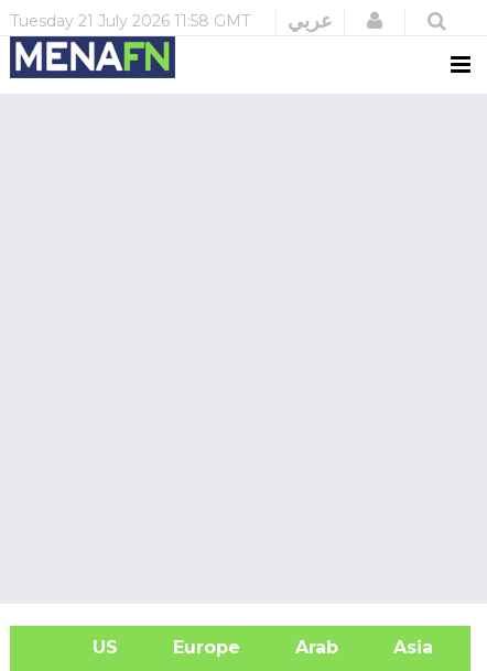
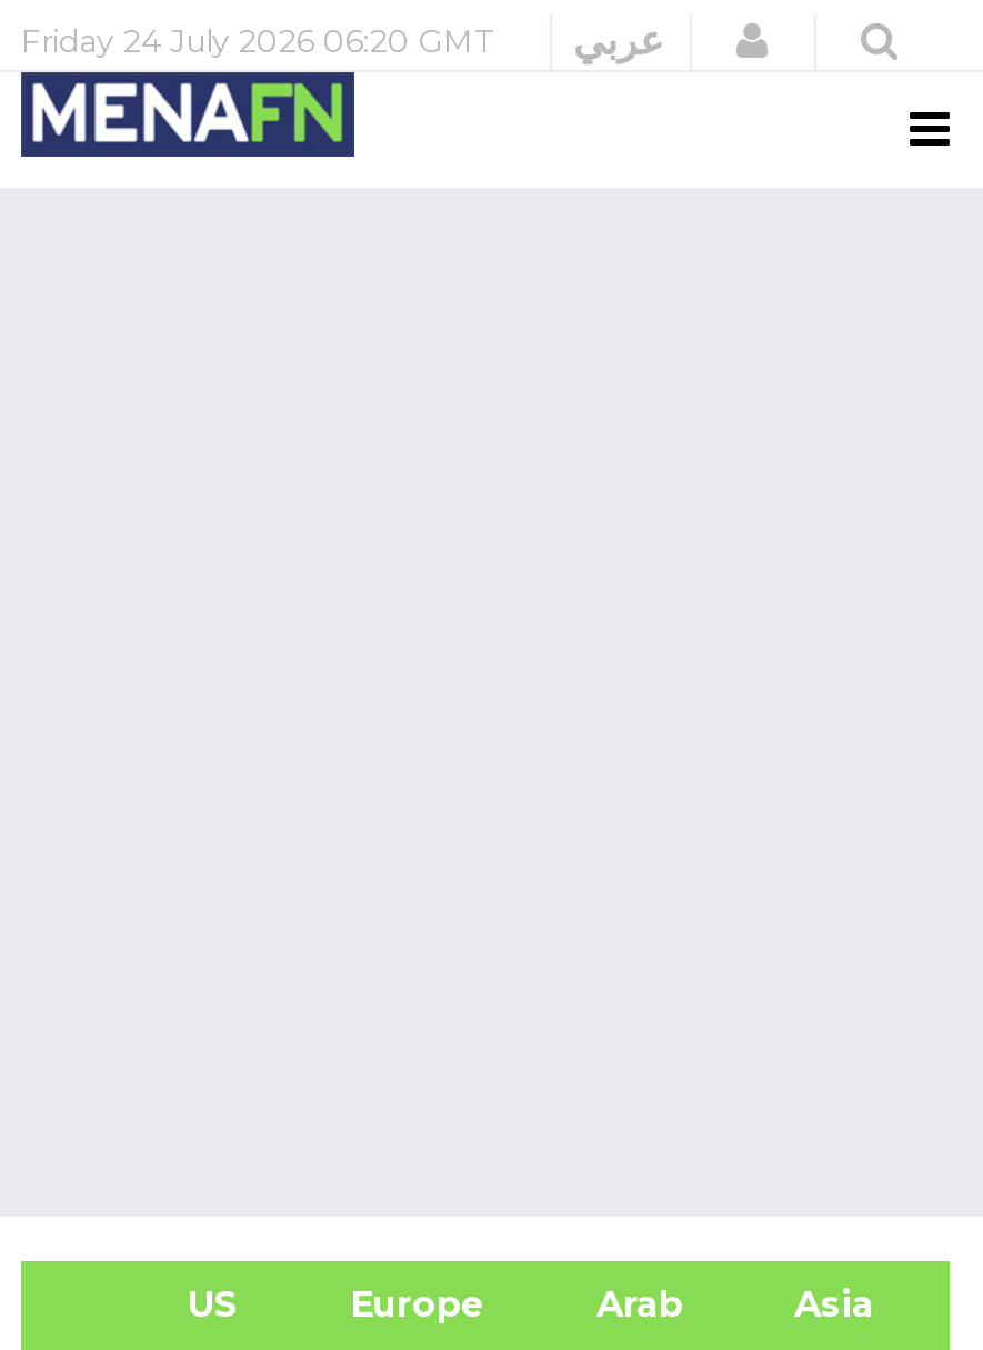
[10,11,250,31] Tuesday 21 July 2026 11:58 GMT -> [21,21,492,61] Friday 24 July 2026 06:20 GMT

